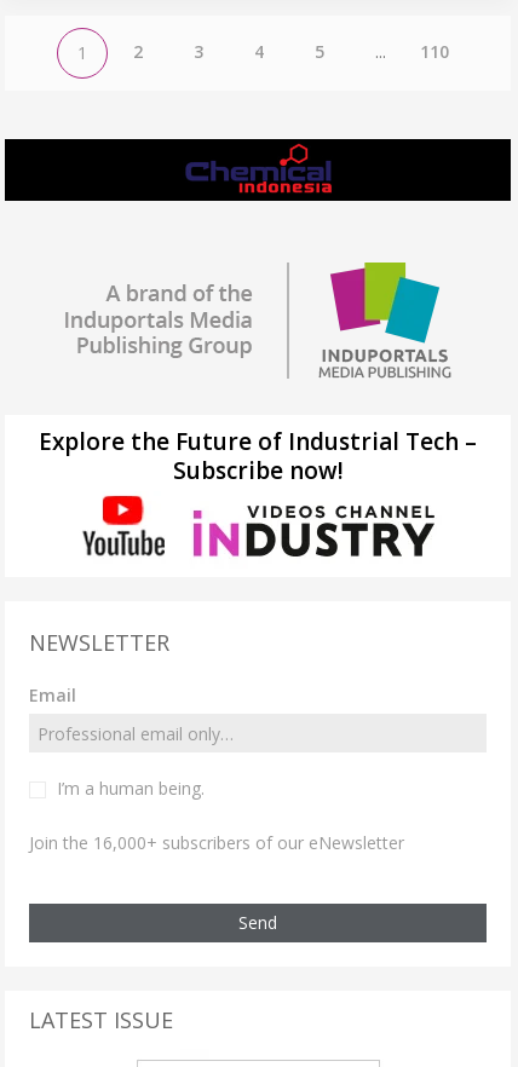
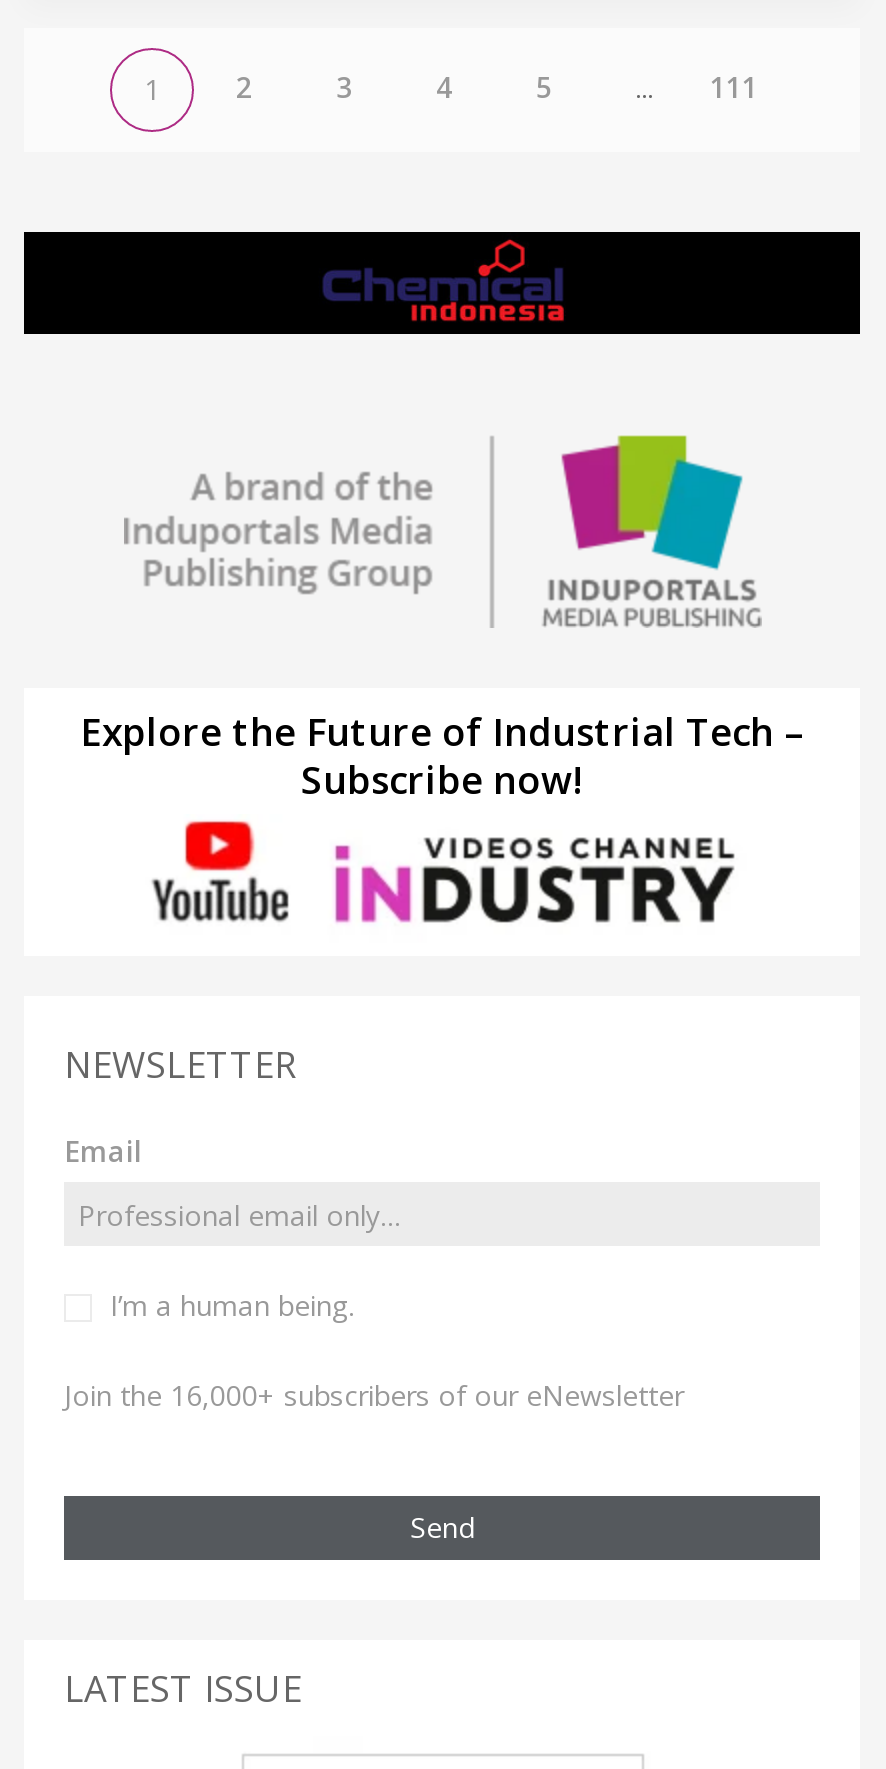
[420,40,449,63] 110 -> [710,67,758,105] 111

